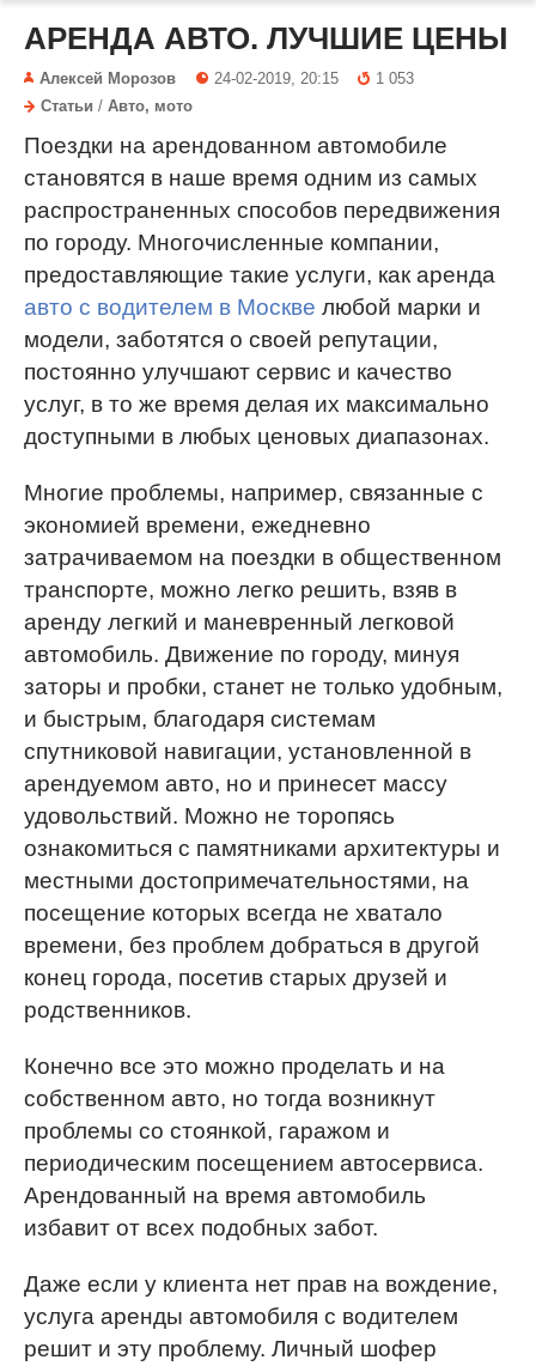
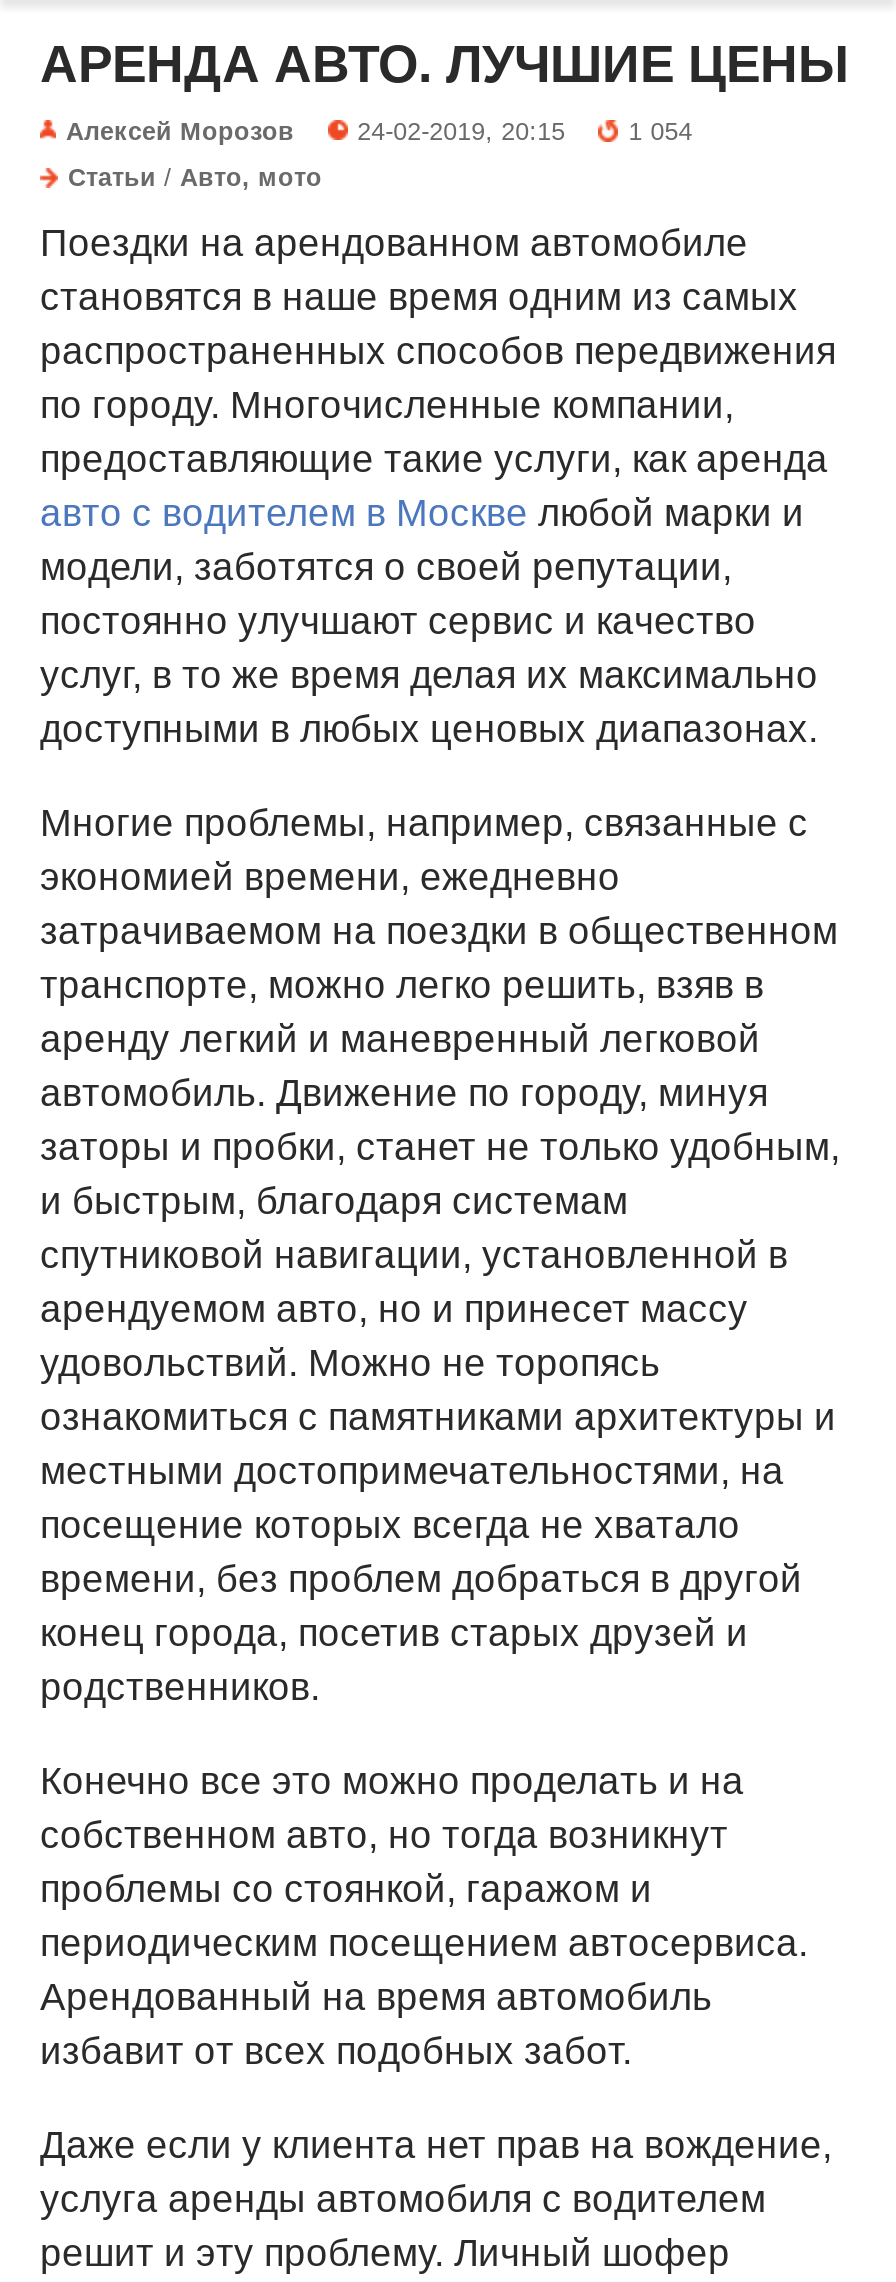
[376,71,414,87] 1 053 -> [628,118,692,146] 1 054

